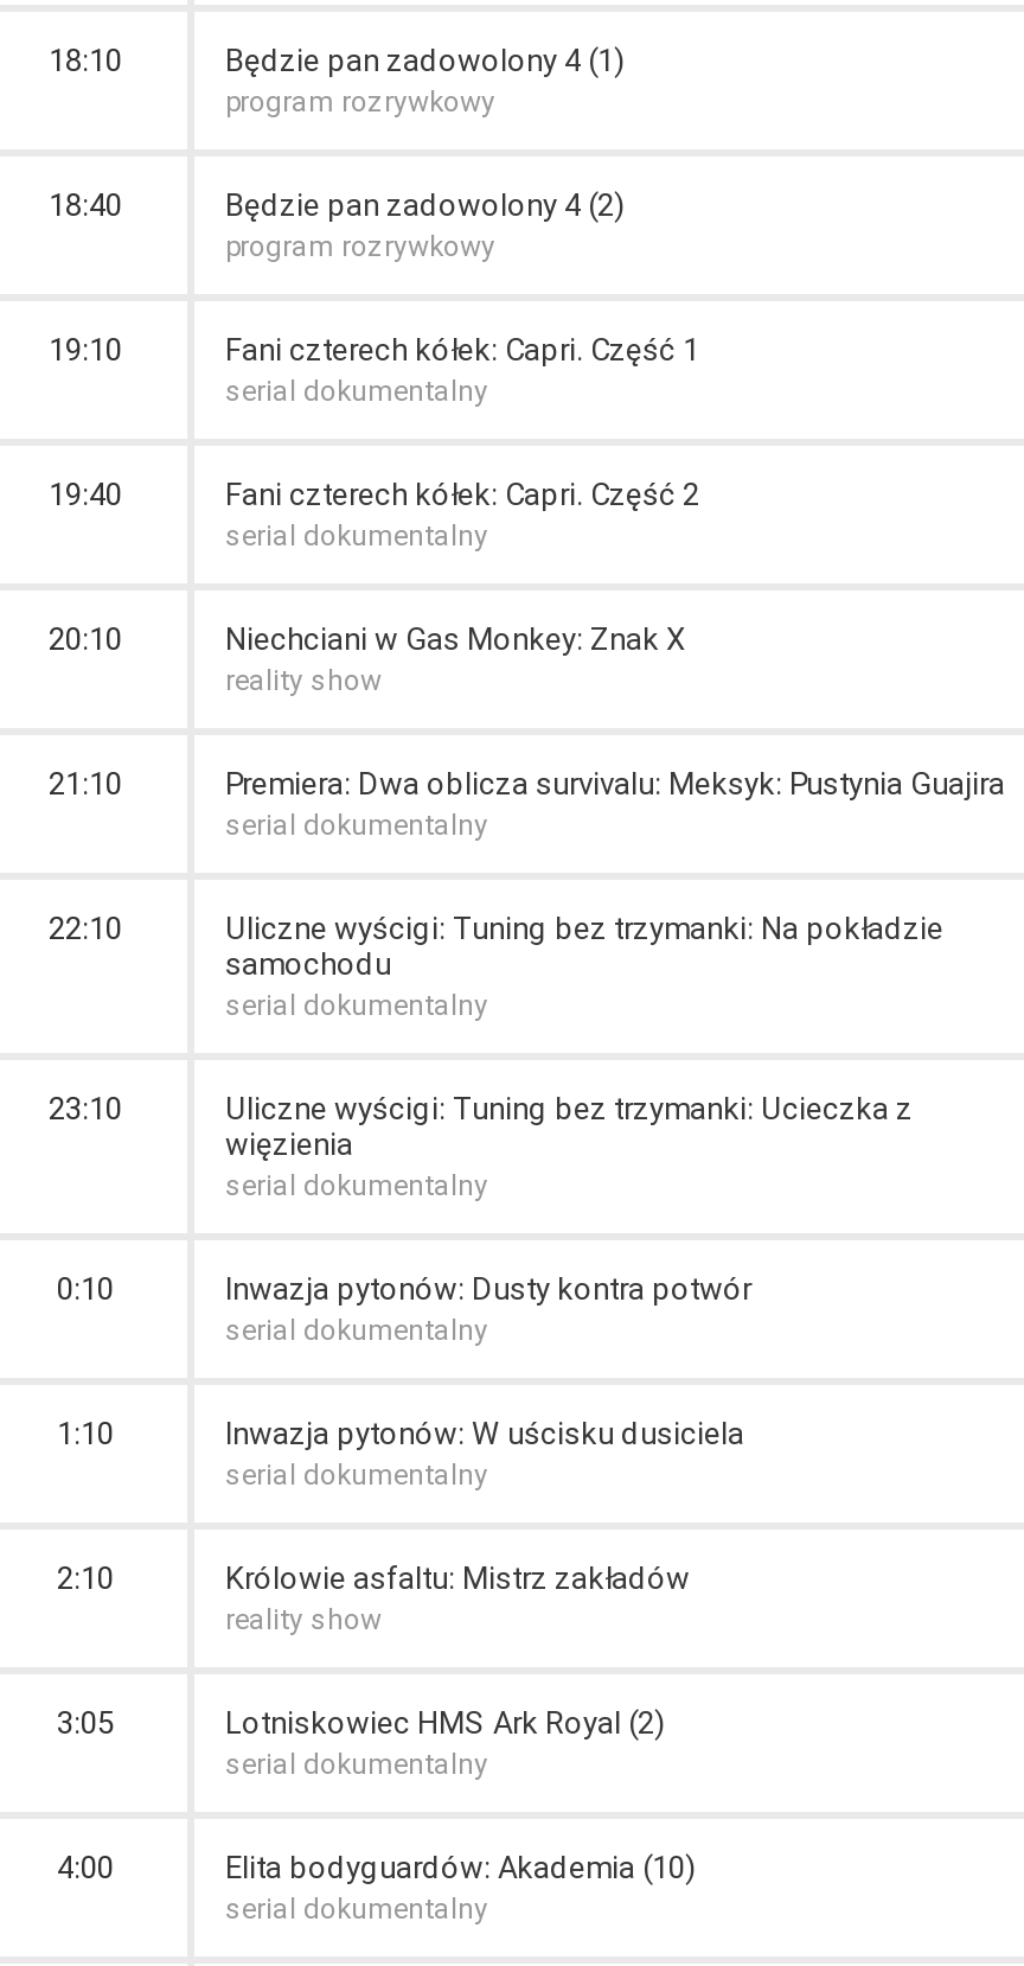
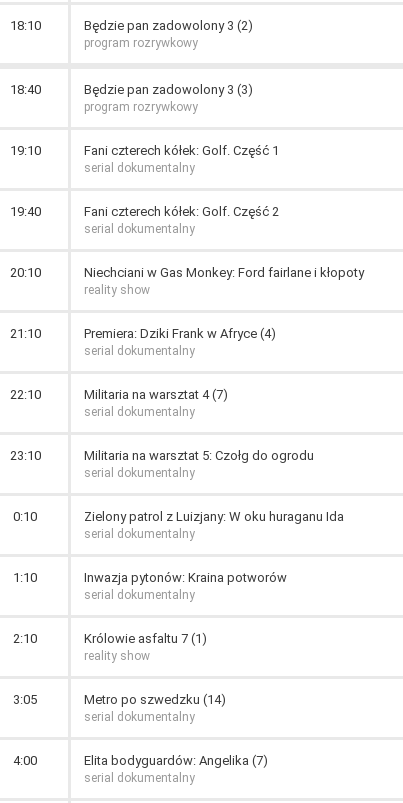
[225,43,626,78] Będzie pan zadowolony 4 (1) -> [84,18,253,33] Będzie pan zadowolony 3 (2)
[225,187,626,223] Będzie pan zadowolony 4 (2) -> [84,82,253,97] Będzie pan zadowolony 3 (3)
[225,332,699,368] Fani czterech kółek: Capri. Część 1 -> [84,143,279,158] Fani czterech kółek: Golf. Część 1
[225,477,699,512] Fani czterech kółek: Capri. Część 2 -> [84,204,279,219] Fani czterech kółek: Golf. Część 2
[225,621,685,657] Niechciani w Gas Monkey: Znak X -> [84,265,364,280] Niechciani w Gas Monkey: Ford fairlane i kłopoty
[225,766,1005,802] Premiera: Dwa oblicza survivalu: Meksyk: Pustynia Guajira -> [84,326,276,341] Premiera: Dziki Frank w Afryce (4)
[225,911,943,982] Uliczne wyścigi: Tuning bez trzymanki: Na pokładzie | samochodu -> [84,387,228,402] Militaria na warsztat 4 (7)
[225,1091,913,1162] Uliczne wyścigi: Tuning bez trzymanki: Ucieczka z | więzienia -> [84,448,314,463] Militaria na warsztat 5: Czołg do ogrodu
[225,1271,751,1307] Inwazja pytonów: Dusty kontra potwór -> [84,509,344,524] Zielony patrol z Luizjany: W oku huraganu Ida
[225,1416,744,1451] Inwazja pytonów: W uścisku dusiciela -> [84,570,287,585] Inwazja pytonów: Kraina potworów
[225,1560,690,1596] Królowie asfaltu: Mistrz zakładów -> [84,631,207,646] Królowie asfaltu 7 (1)
[225,1705,666,1741] Lotniskowiec HMS Ark Royal (2) -> [84,692,226,707] Metro po szwedzku (14)
[225,1850,697,1885] Elita bodyguardów: Akademia (10) -> [84,753,268,768] Elita bodyguardów: Angelika (7)

